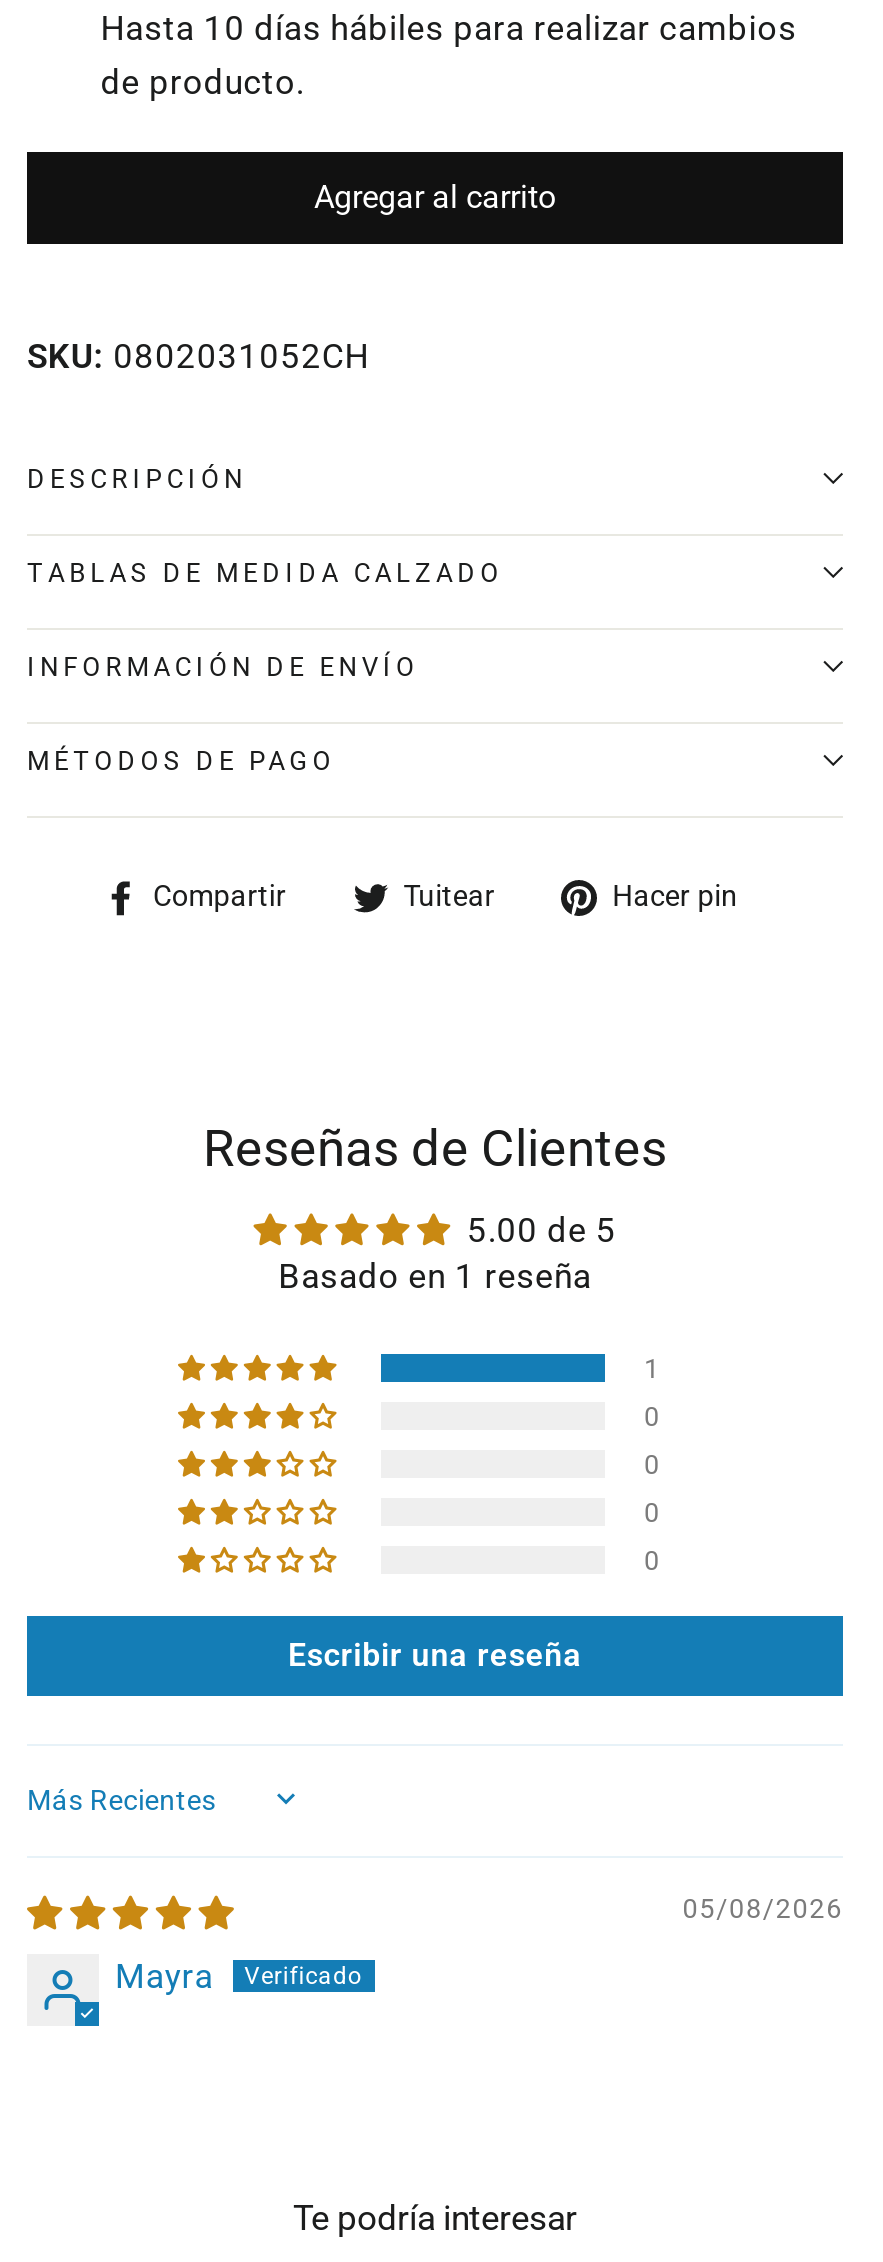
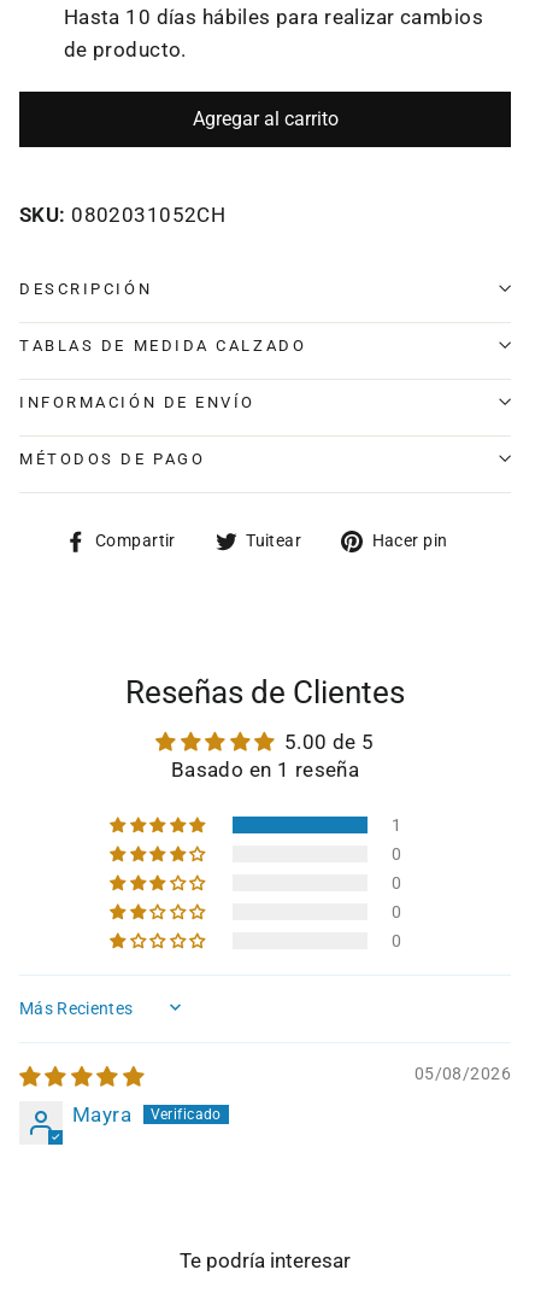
[288,1636,582,1674] Escribir una reseña -> none

